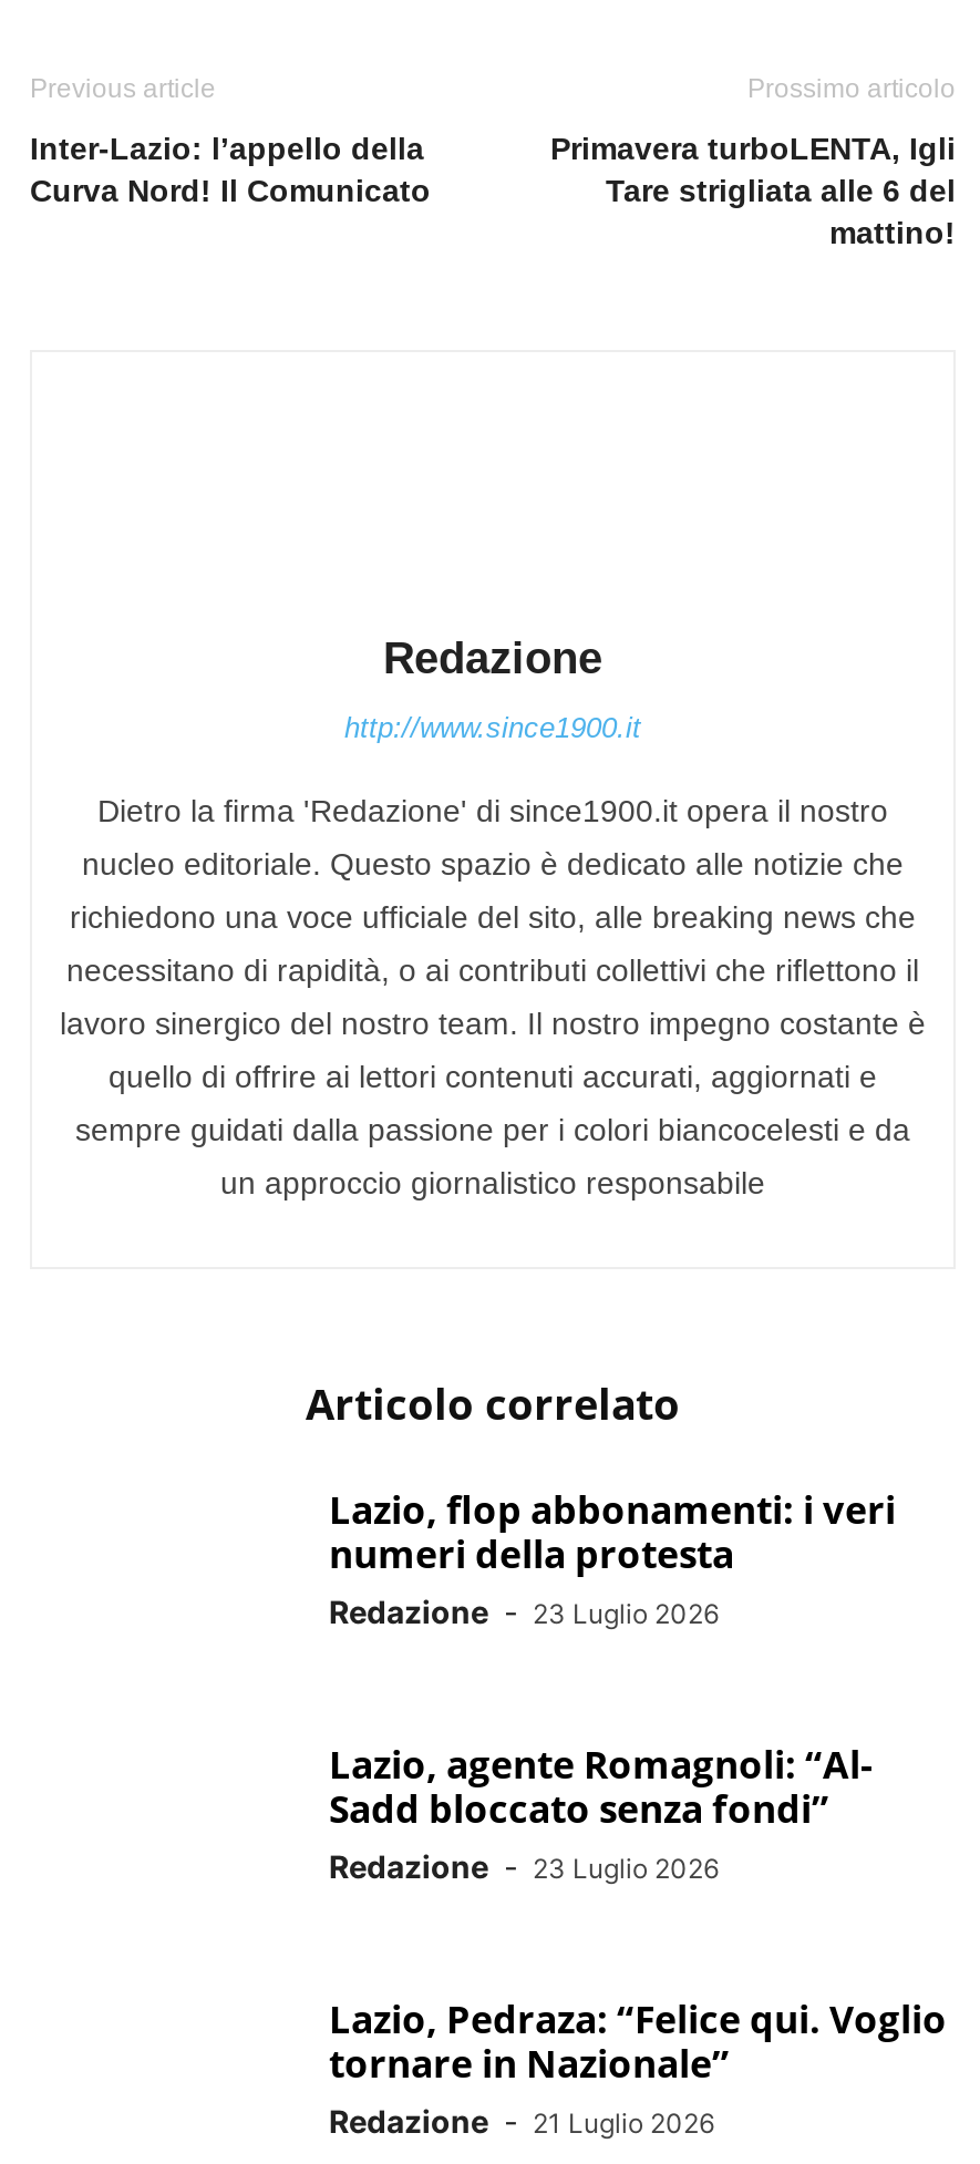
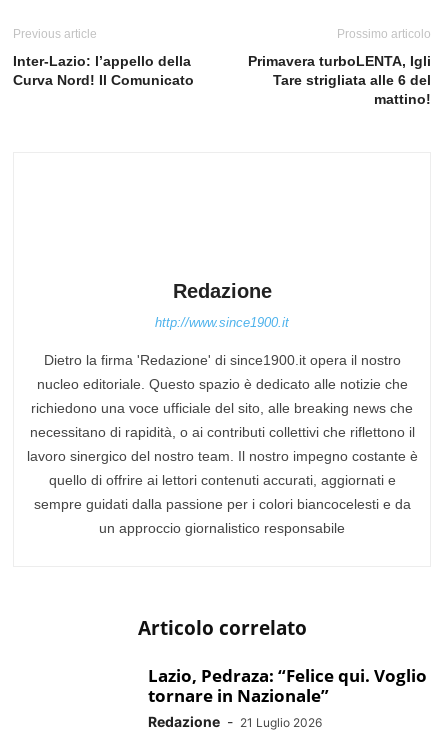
[329,1485,896,1886] Lazio, flop abbonamenti: i veri | numeri della protesta | Redazione - 23 Luglio 2026 | Lazio, agente Romagnoli: “Al- | Sadd bloccato senza fondi” | Redazione - 23 Luglio 2026 -> none

